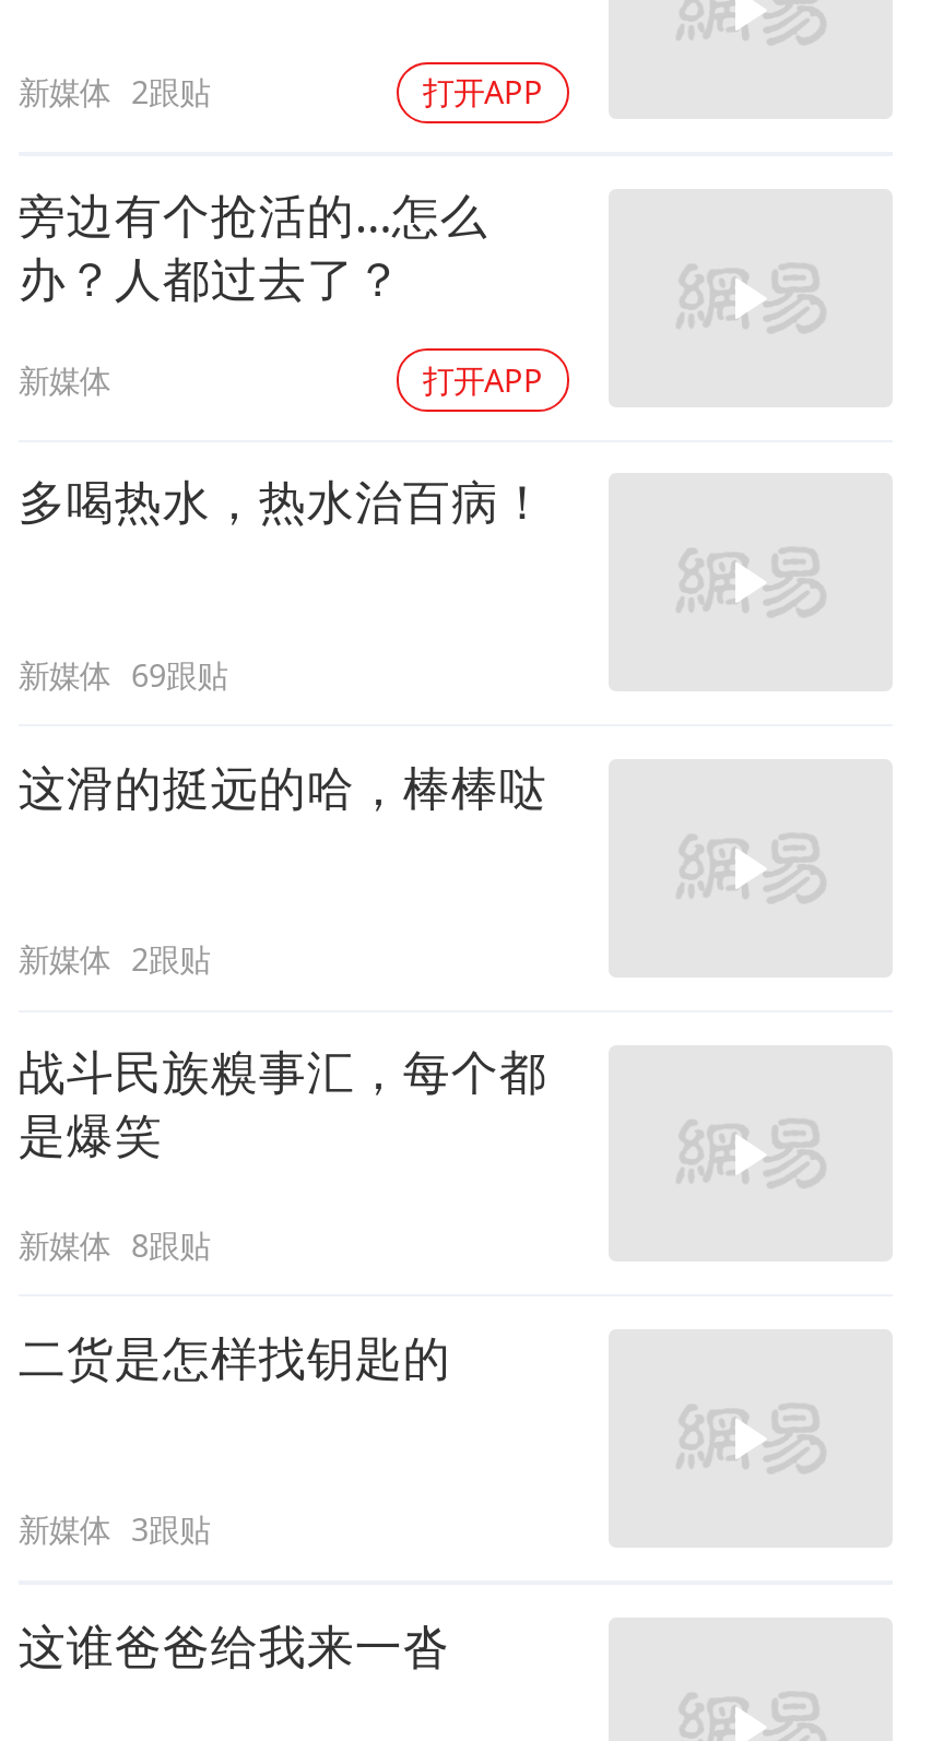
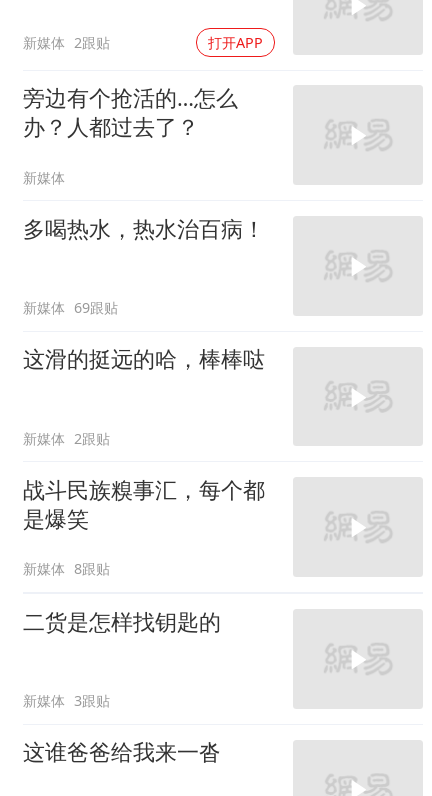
[423,359,543,400] 打开APP -> none

